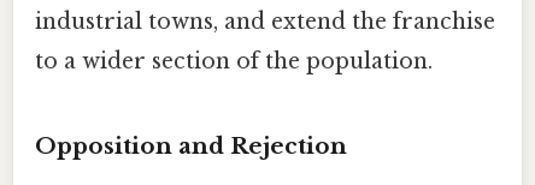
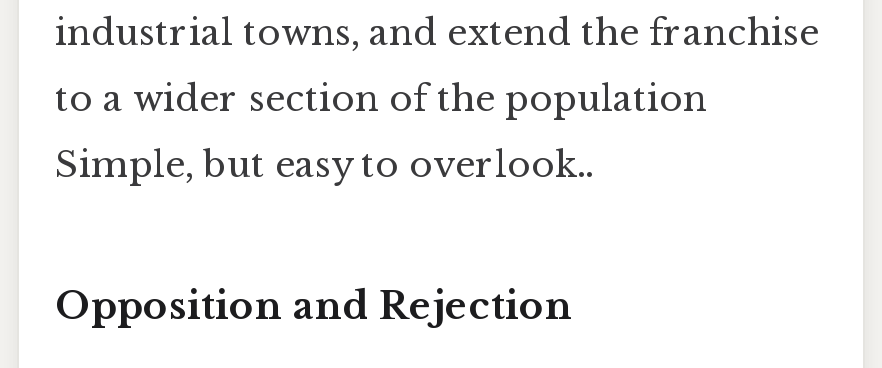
[35,48,433,74] to a wider section of the population. -> [55,76,707,186] to a wider section of the population | Simple, but easy to overlook..

